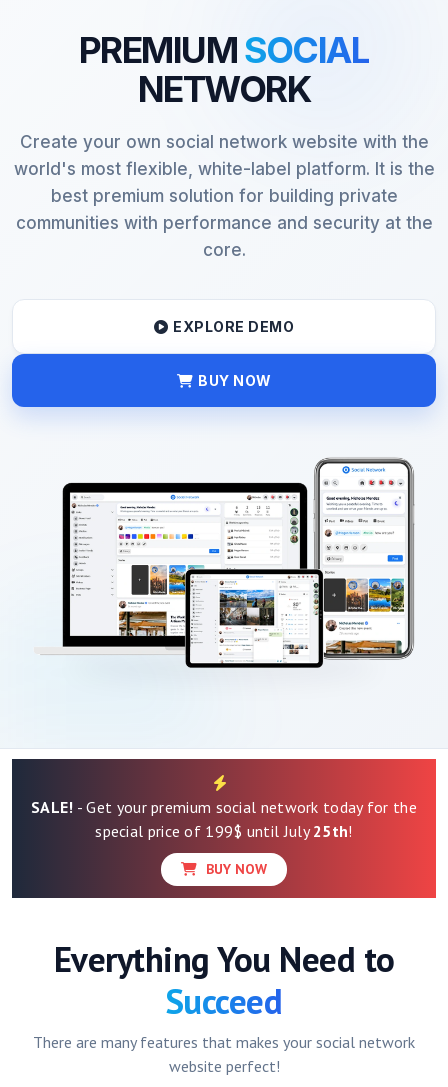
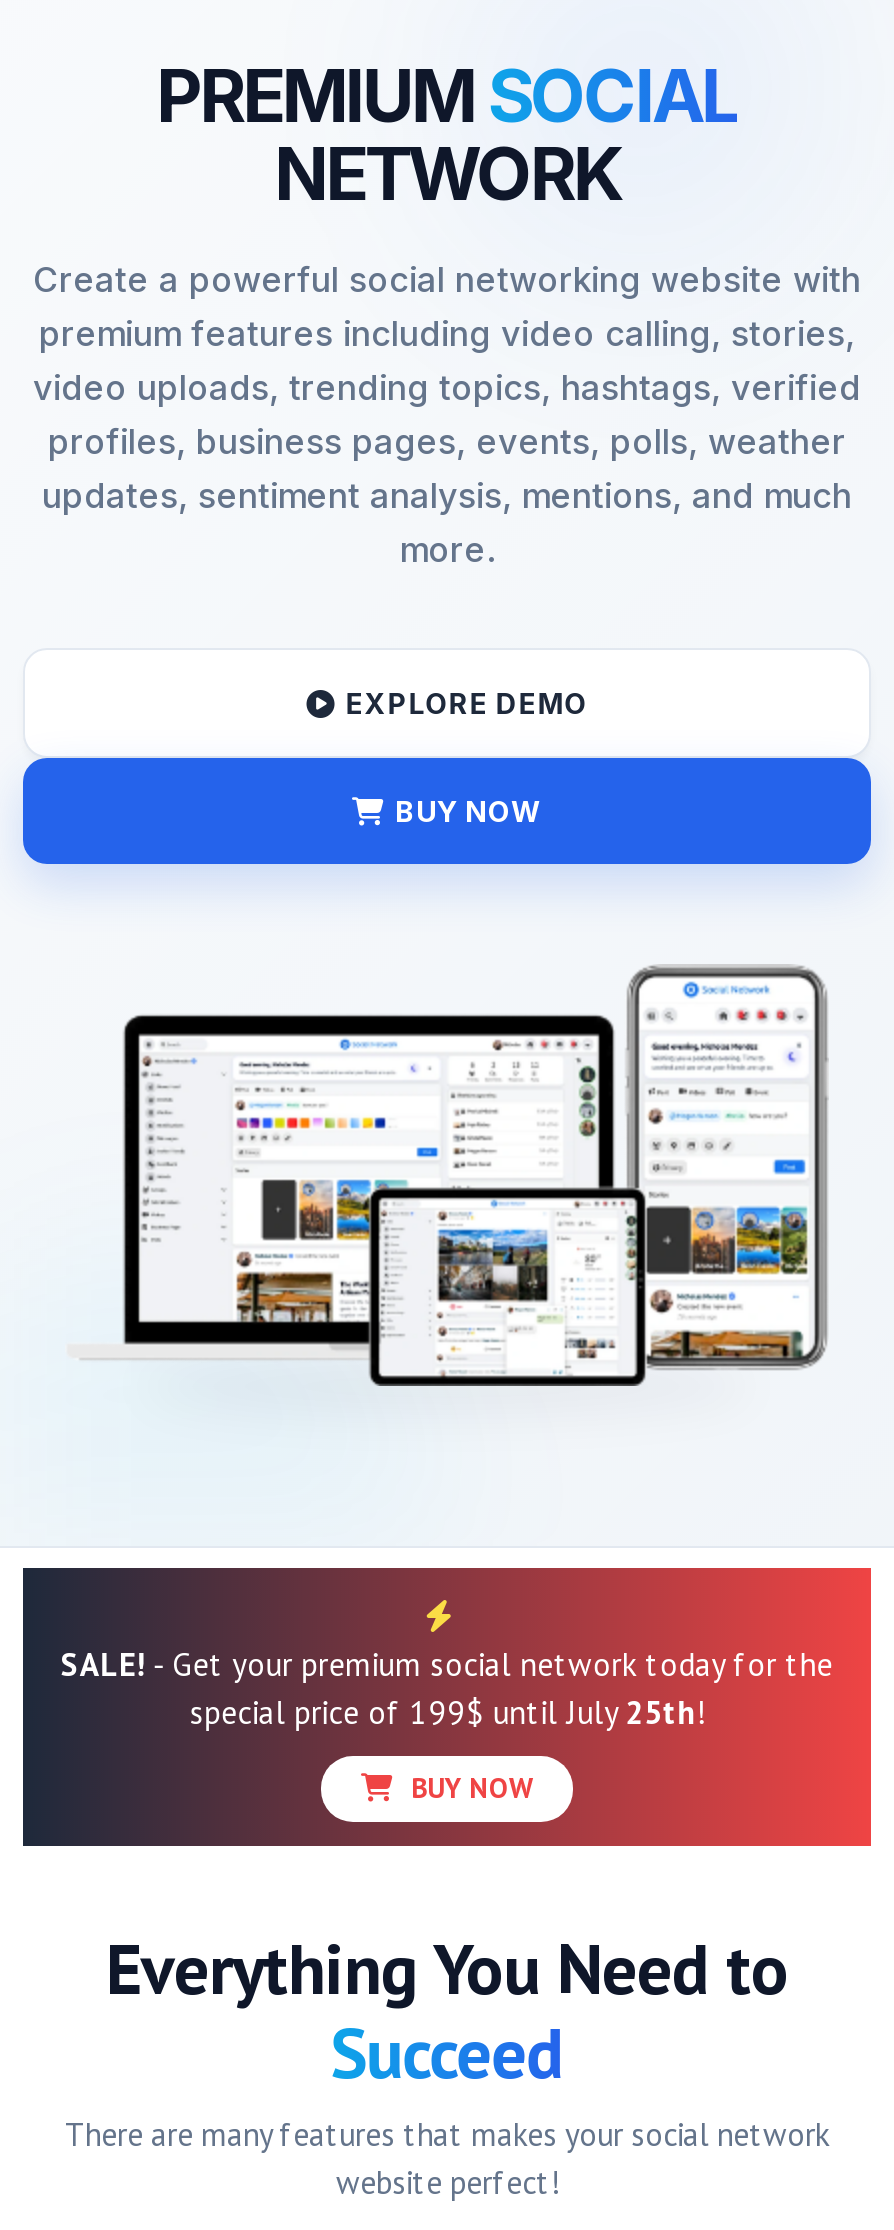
[13,132,434,260] Create your own social network website with the | world's most flexible, white-label platform. It is the | best premium solution for building private | communities with performance and security at the | core. -> [33,260,861,570] Create a powerful social networking website with | premium features including video calling, stories, | video uploads, trending topics, hashtags, verified | profiles, business pages, events, polls, weather | updates, sentiment analysis, mentions, and much | more.

